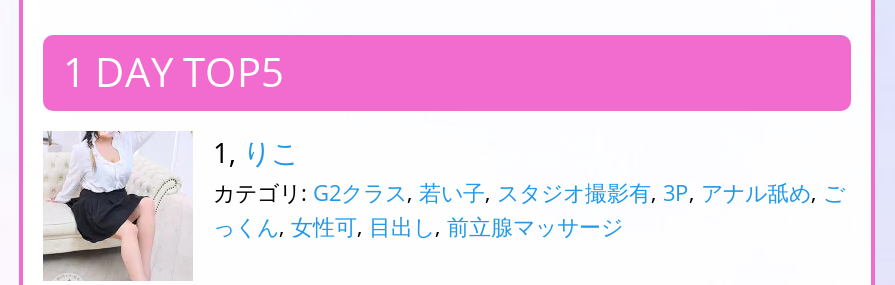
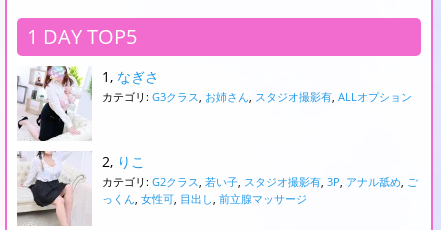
none -> [17,65,412,142] [image] | なぎさ | カテゴリ: G3クラス,お姉さん,スタジオ撮影有, ALLオプション

